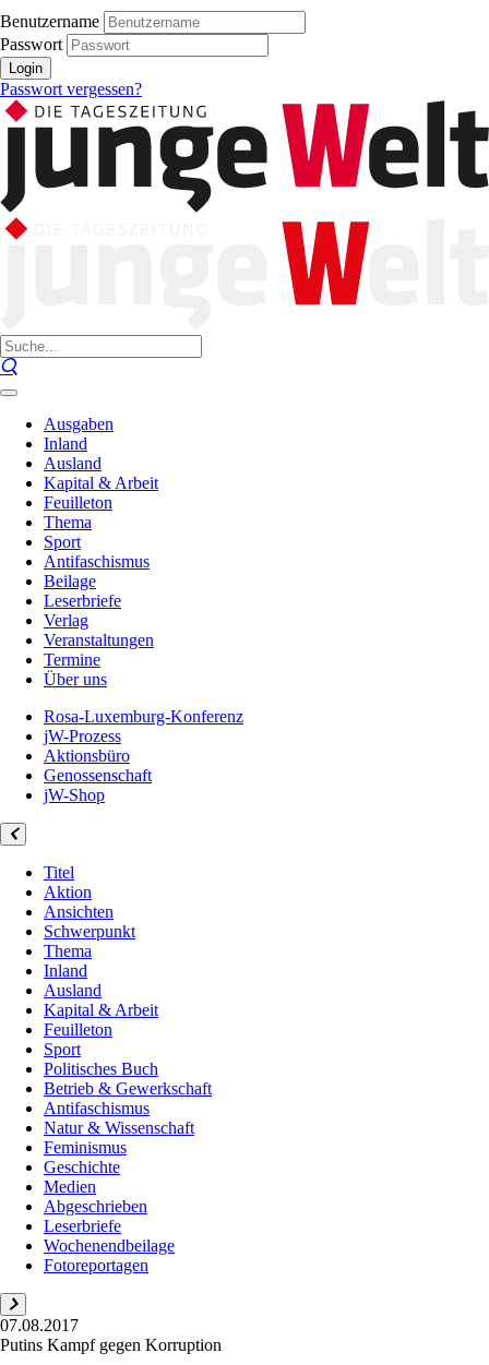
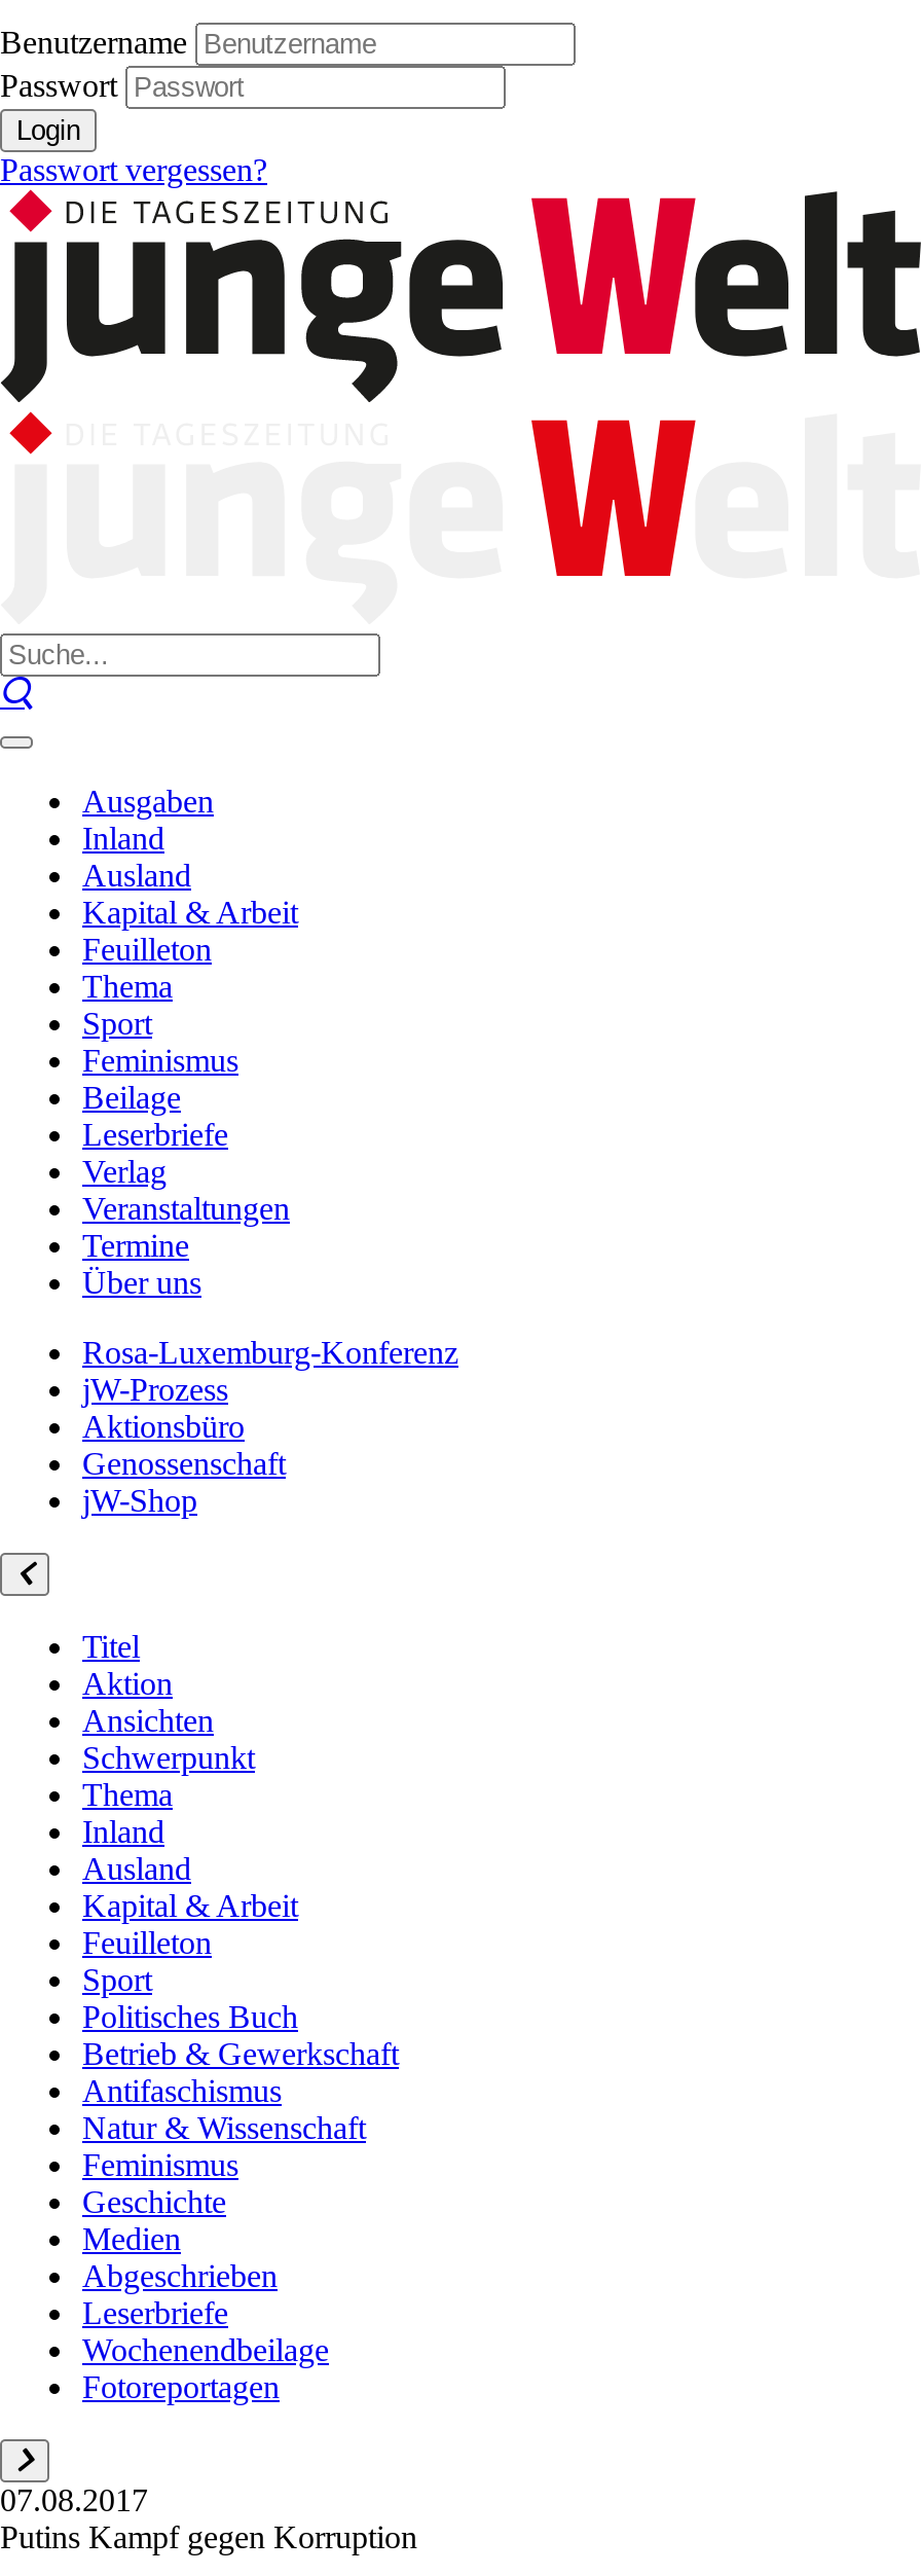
[44,552,150,571] Antifaschismus -> [82,1043,238,1078] Feminismus

